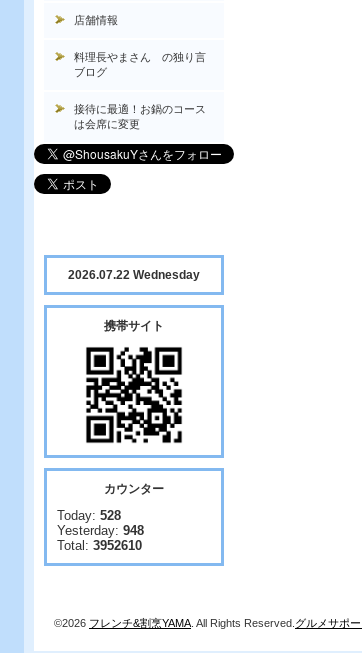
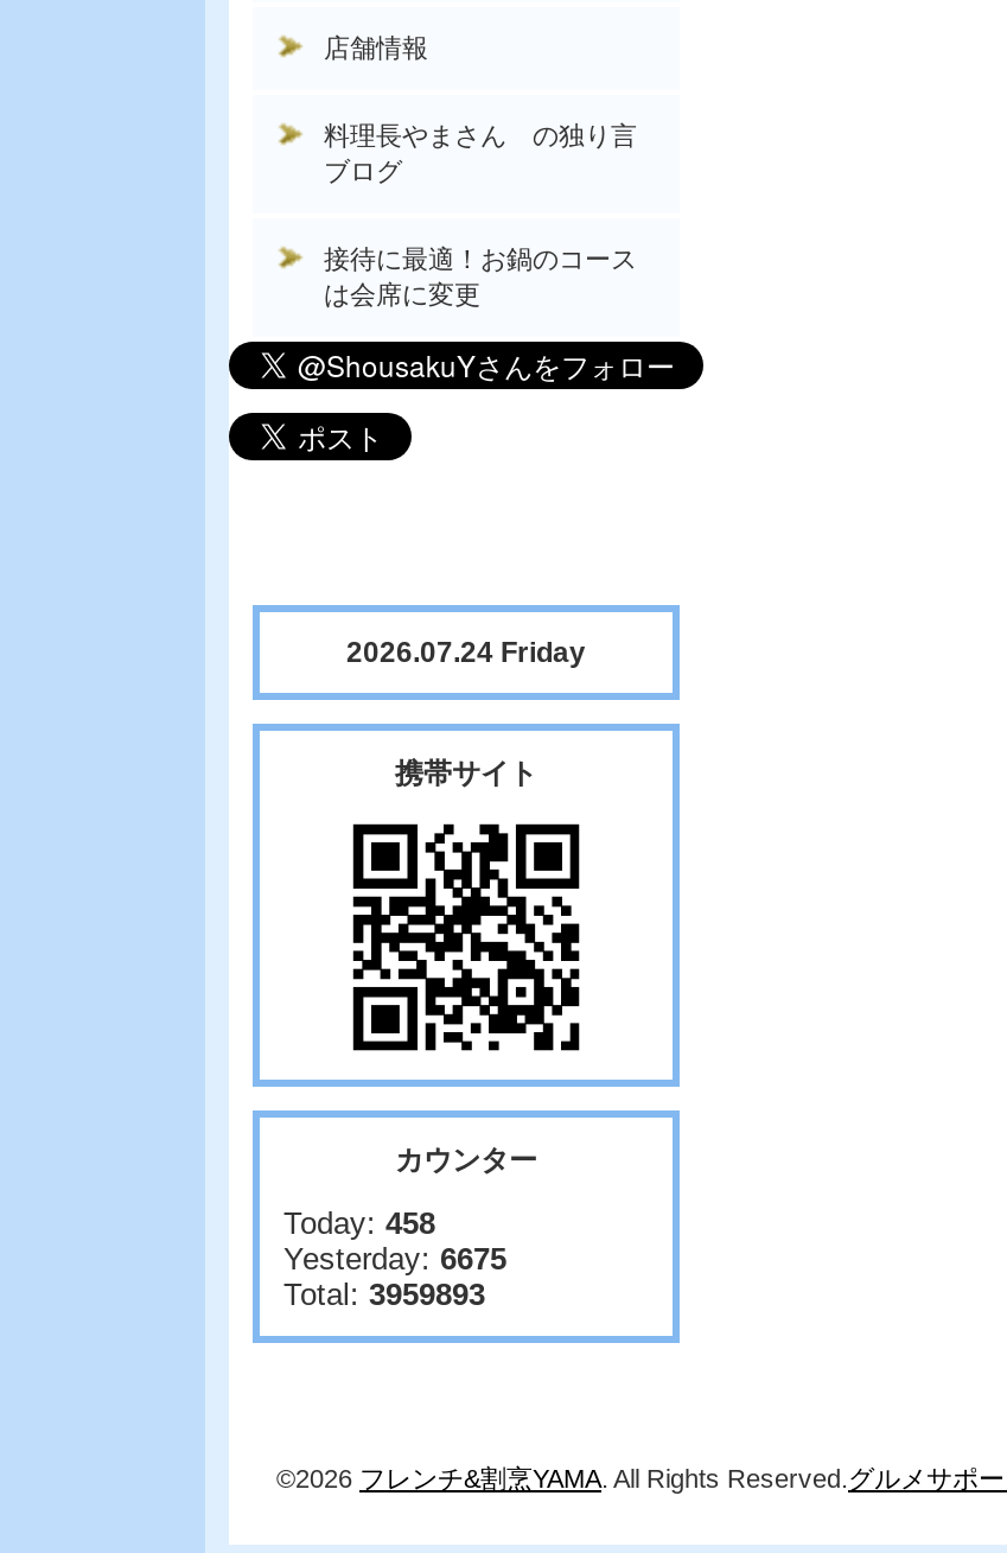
[68,268,200,282] 2026.07.22 Wednesday -> [346,636,586,669] 2026.07.24 Friday
[57,508,121,523] Today: 528 -> [283,1205,435,1241] Today: 458
[57,523,144,538] Yesterday: 948 -> [283,1241,506,1277] Yesterday: 6675
[57,538,142,553] Total: 3952610 -> [283,1277,485,1312] Total: 3959893

